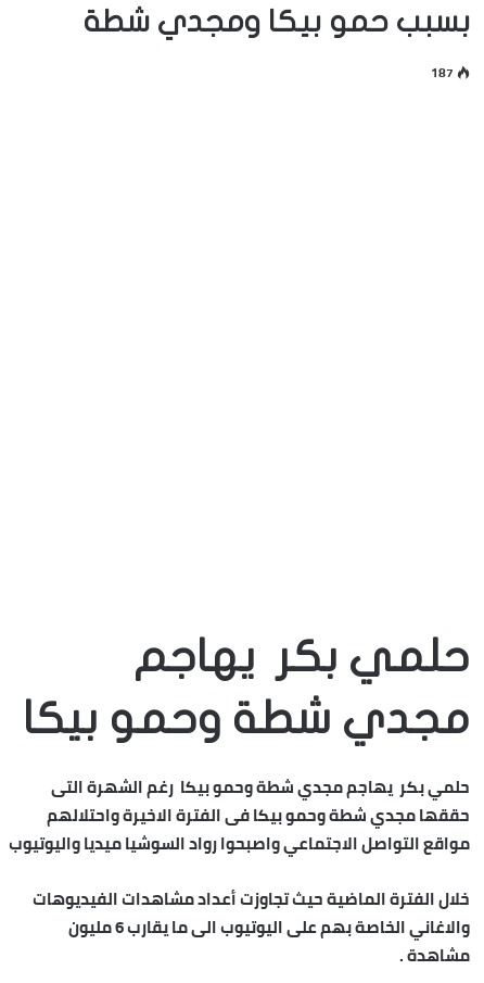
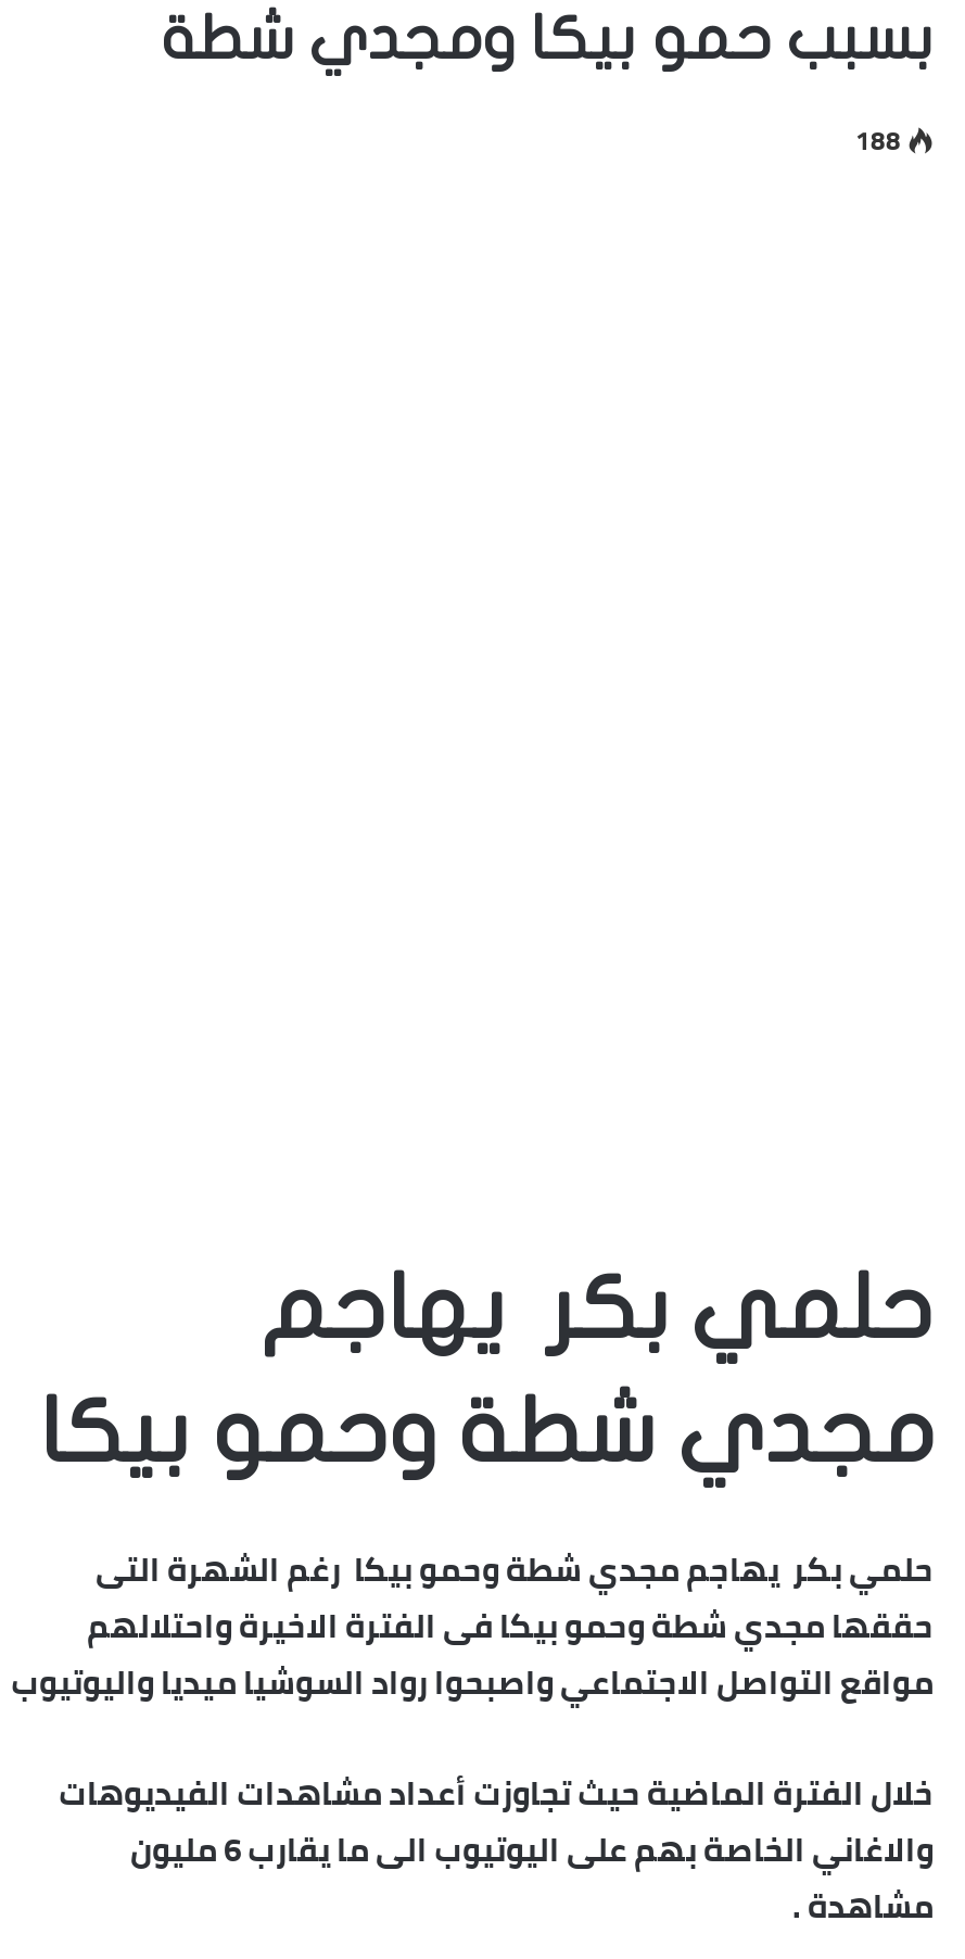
[431,60,454,85] 187 -> [855,116,901,166] 188

